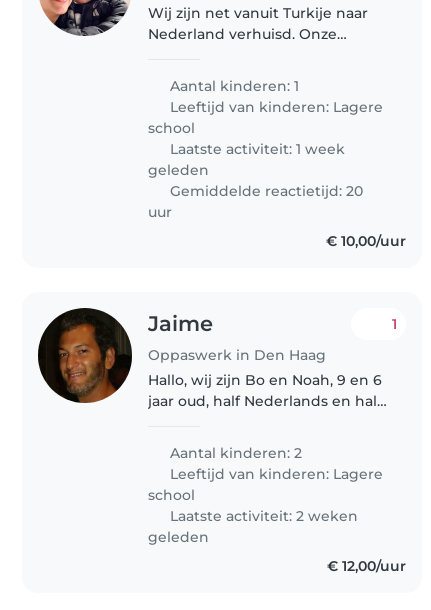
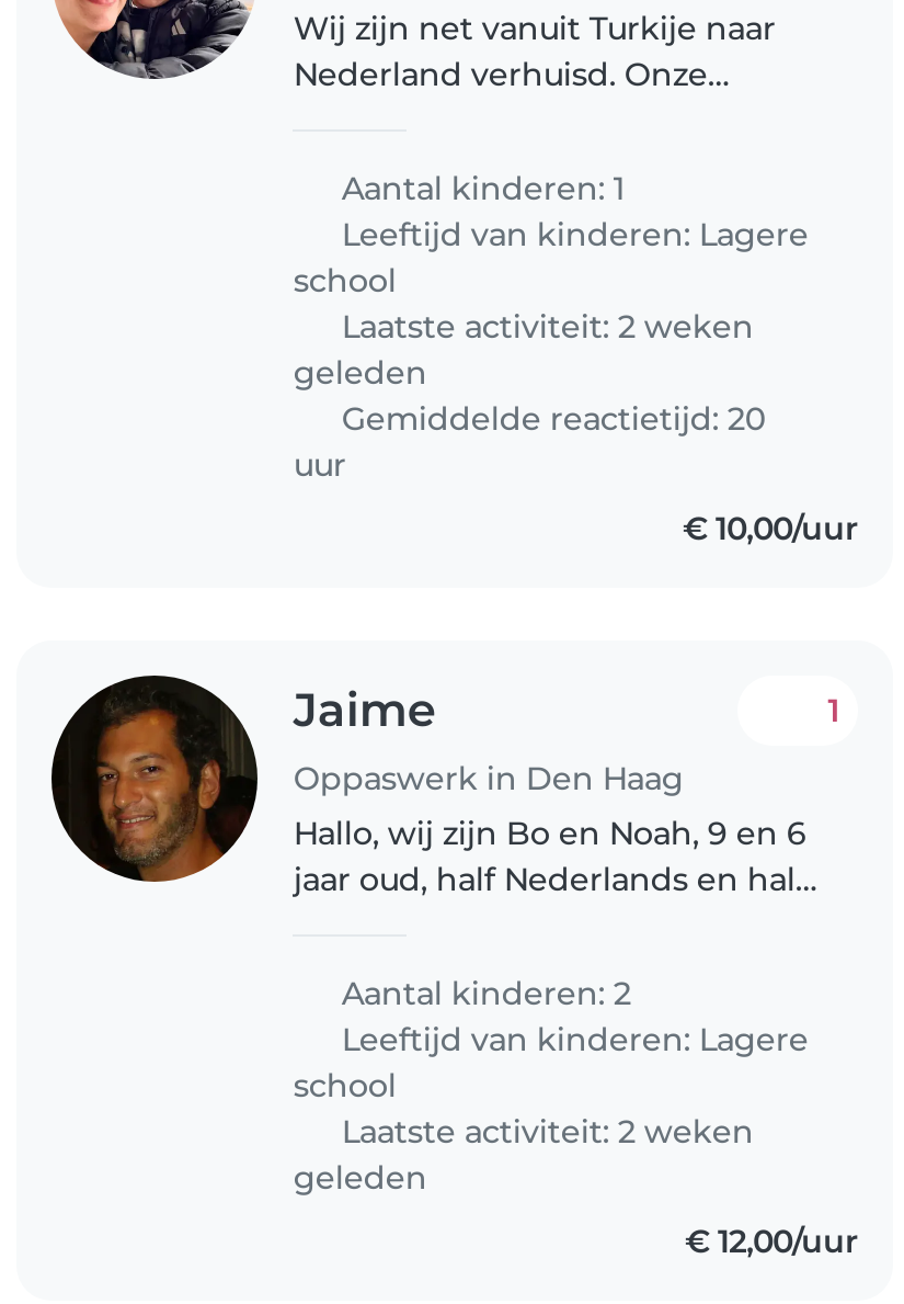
[166,140,345,158] Laatste activiteit: 1 week -> [333,308,754,347] Laatste activiteit: 2 weken

